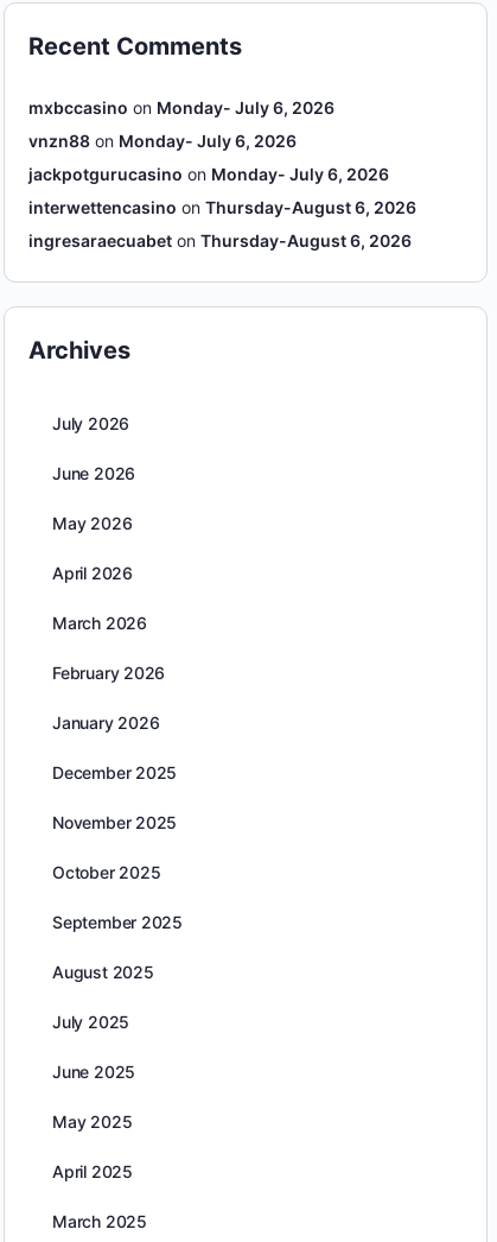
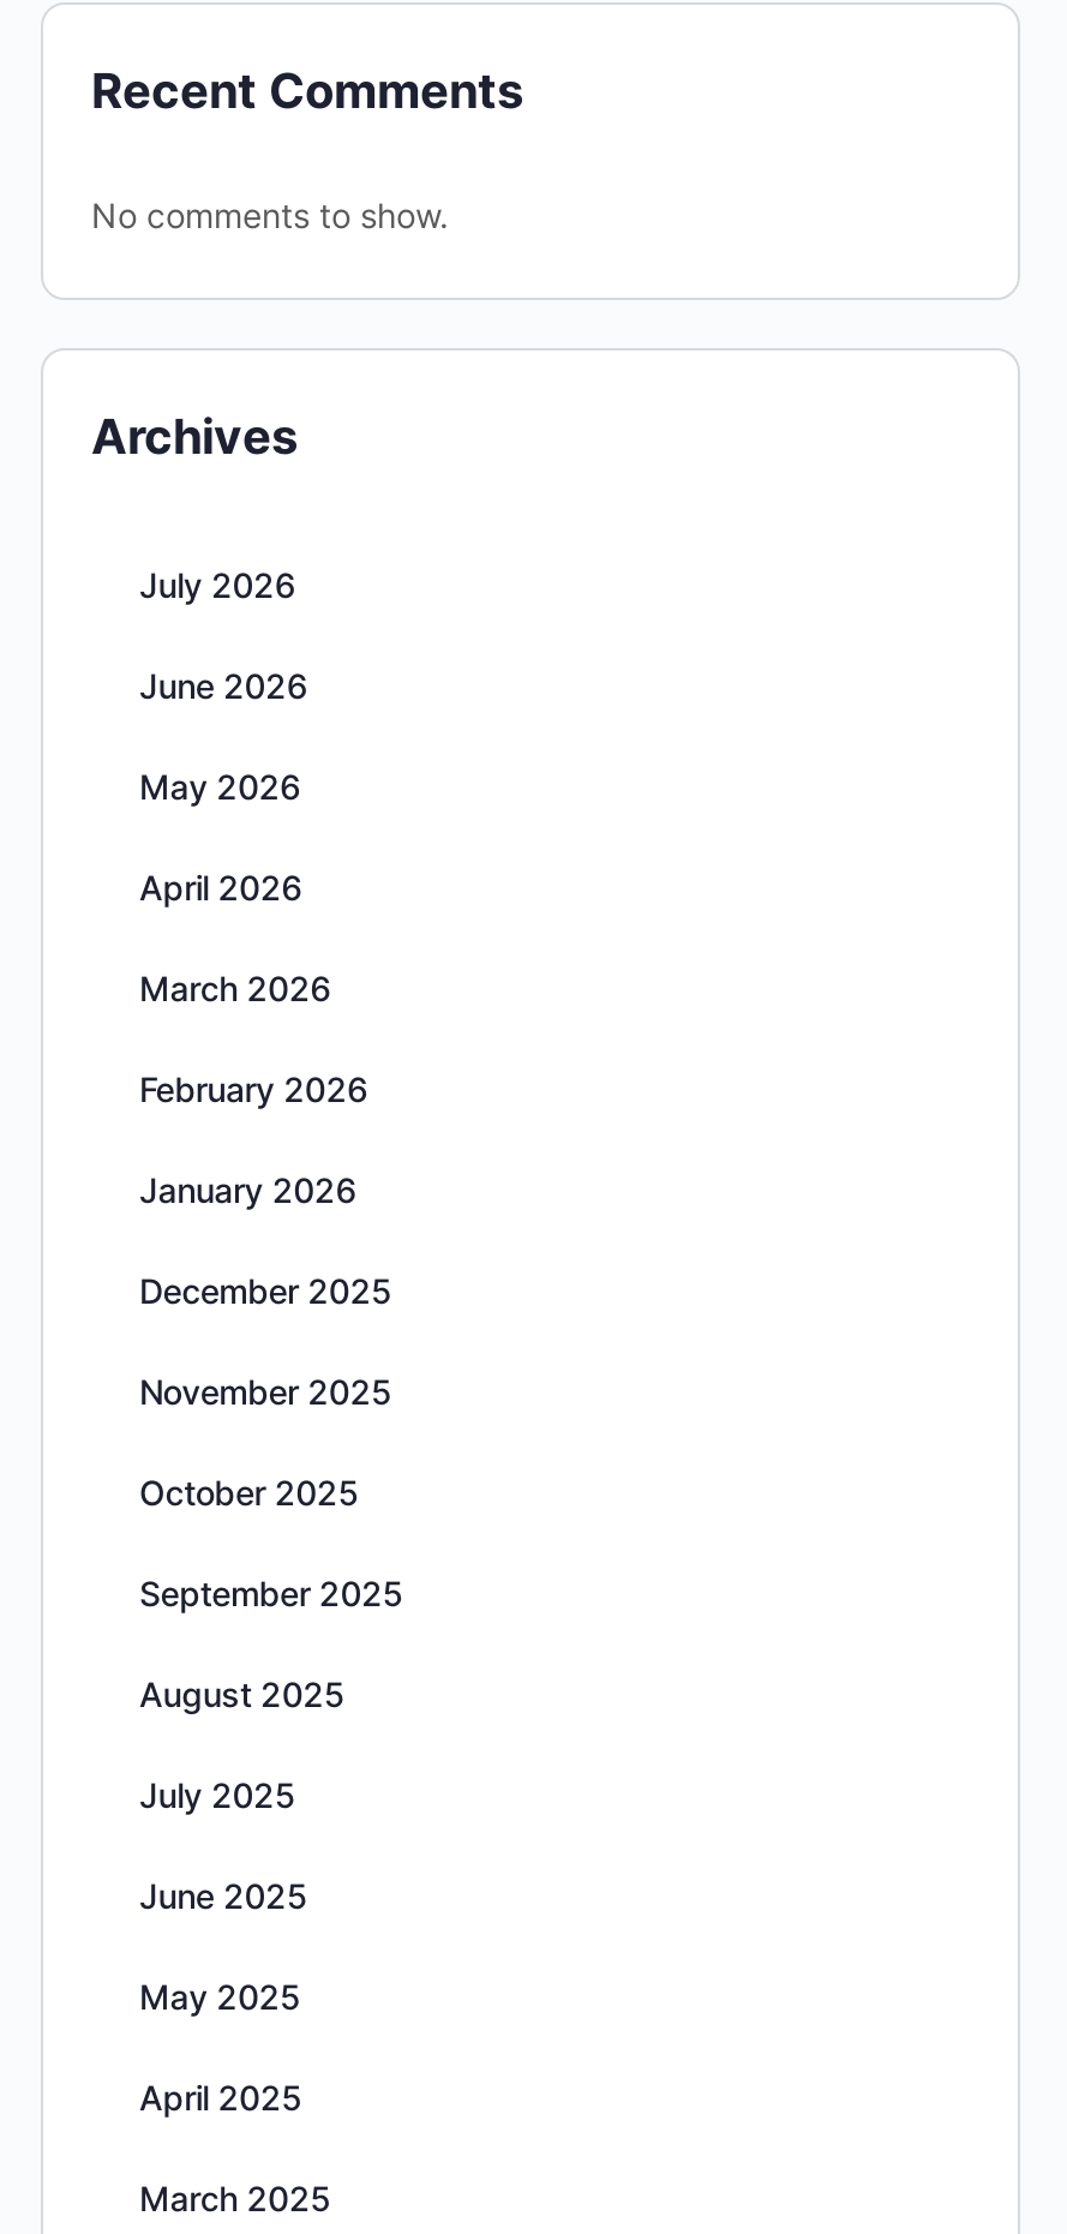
[28,97,416,251] mxbccasino on Monday- July 6, 2026 | vnzn88 on Monday- July 6, 2026 | jackpotgurucasino on Monday- July 6, 2026 | interwettencasino on Thursday-August 6, 2026 | ingresaraecuabet on Thursday-August 6, 2026 -> [91,194,449,235] No comments to show.

